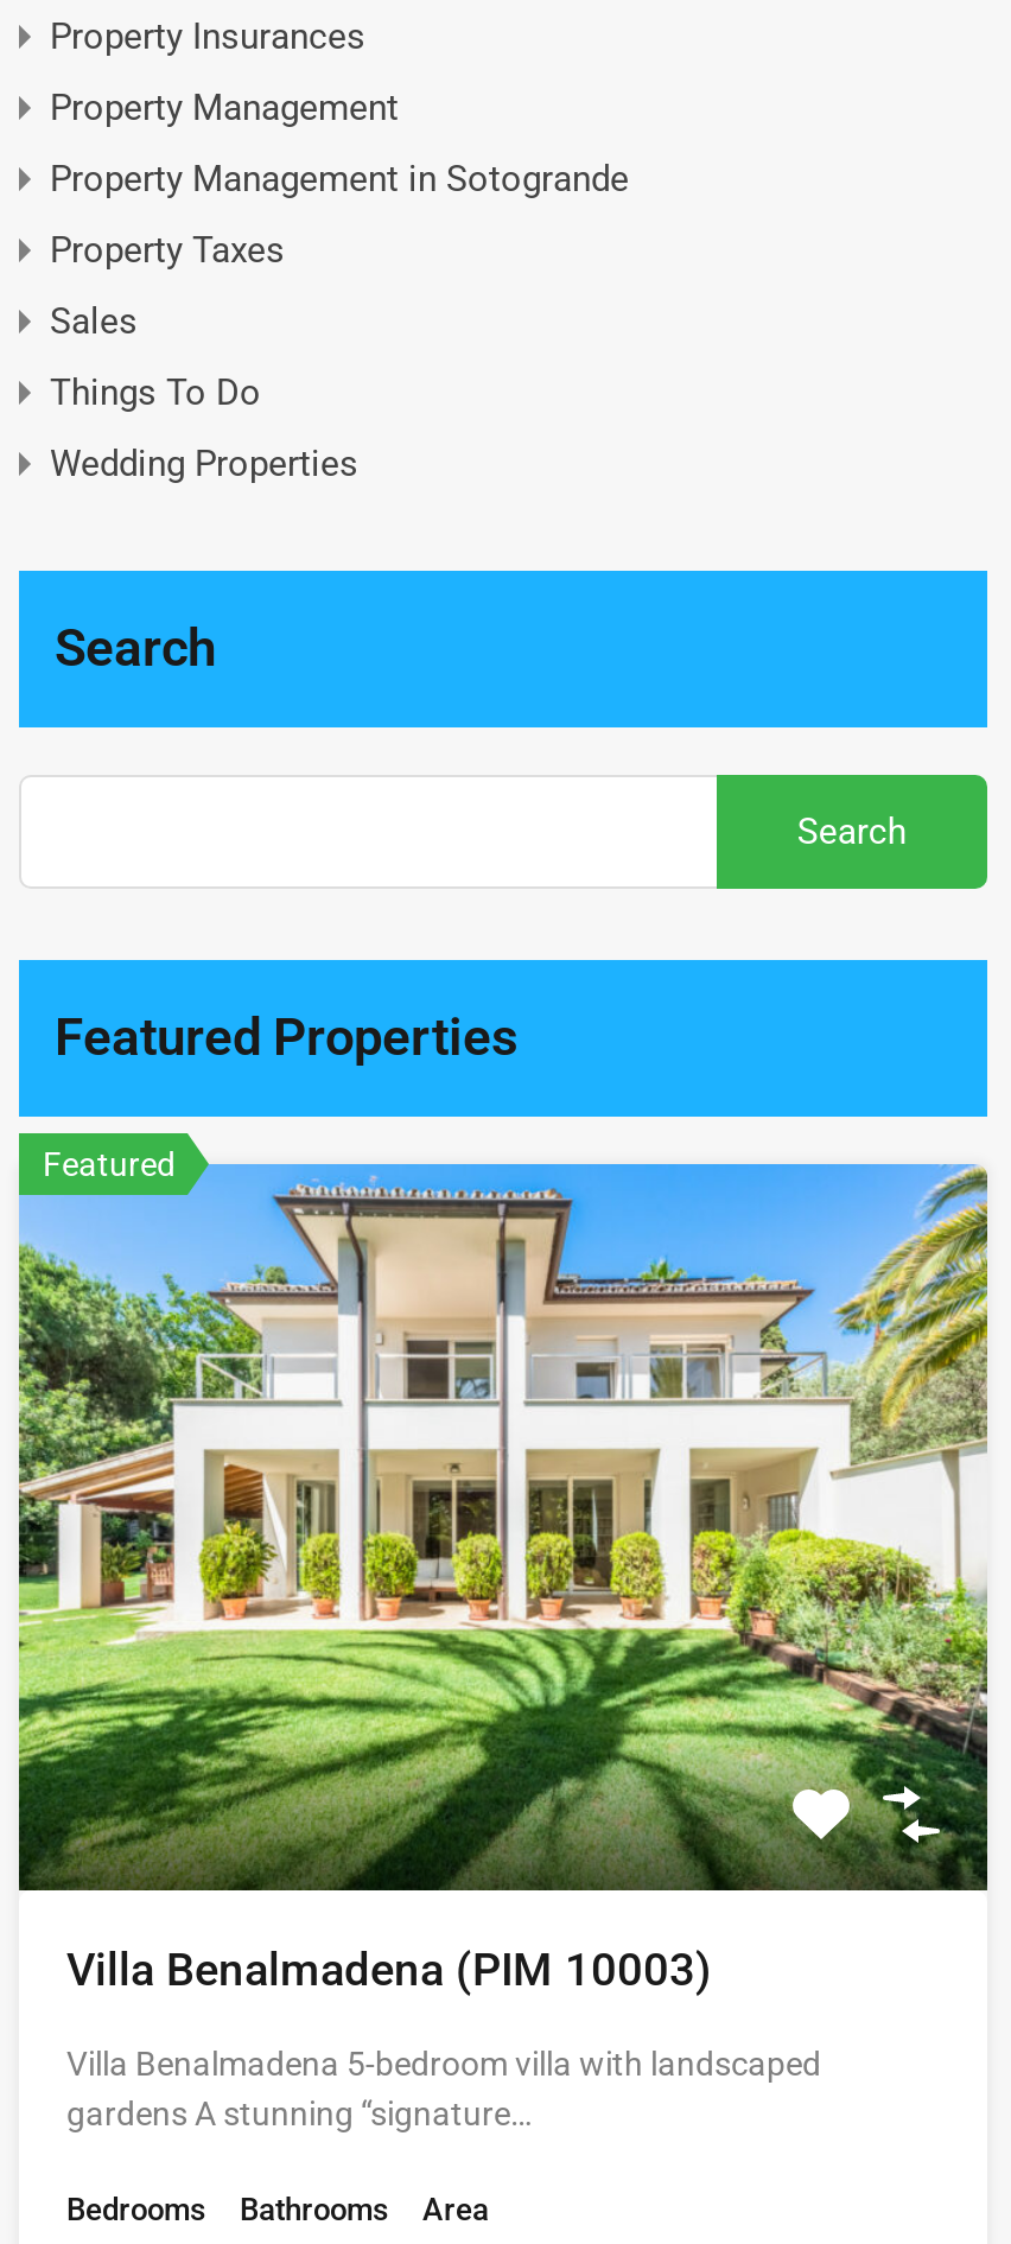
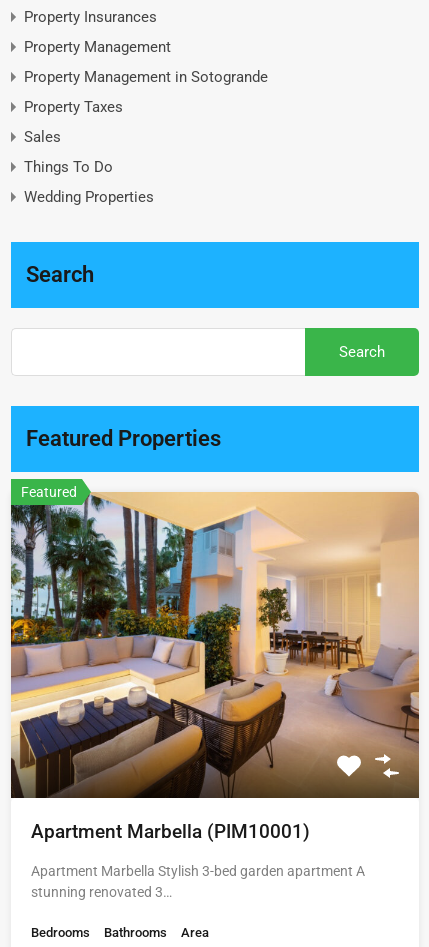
[17,1162,990,1997] [image] | Villa Benalmadena (PIM 10003) -> [10,491,420,843] [image] | Apartment Marbella (PIM10001)
[66,2045,821,2132] Villa Benalmadena 5-bedroom villa with landscaped | gardens A stunning “signature… -> [31,863,365,900] Apartment Marbella Stylish 3-bed garden apartment A | stunning renovated 3…

